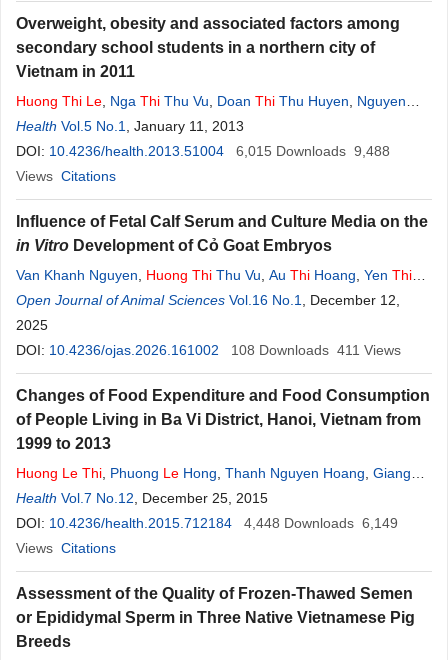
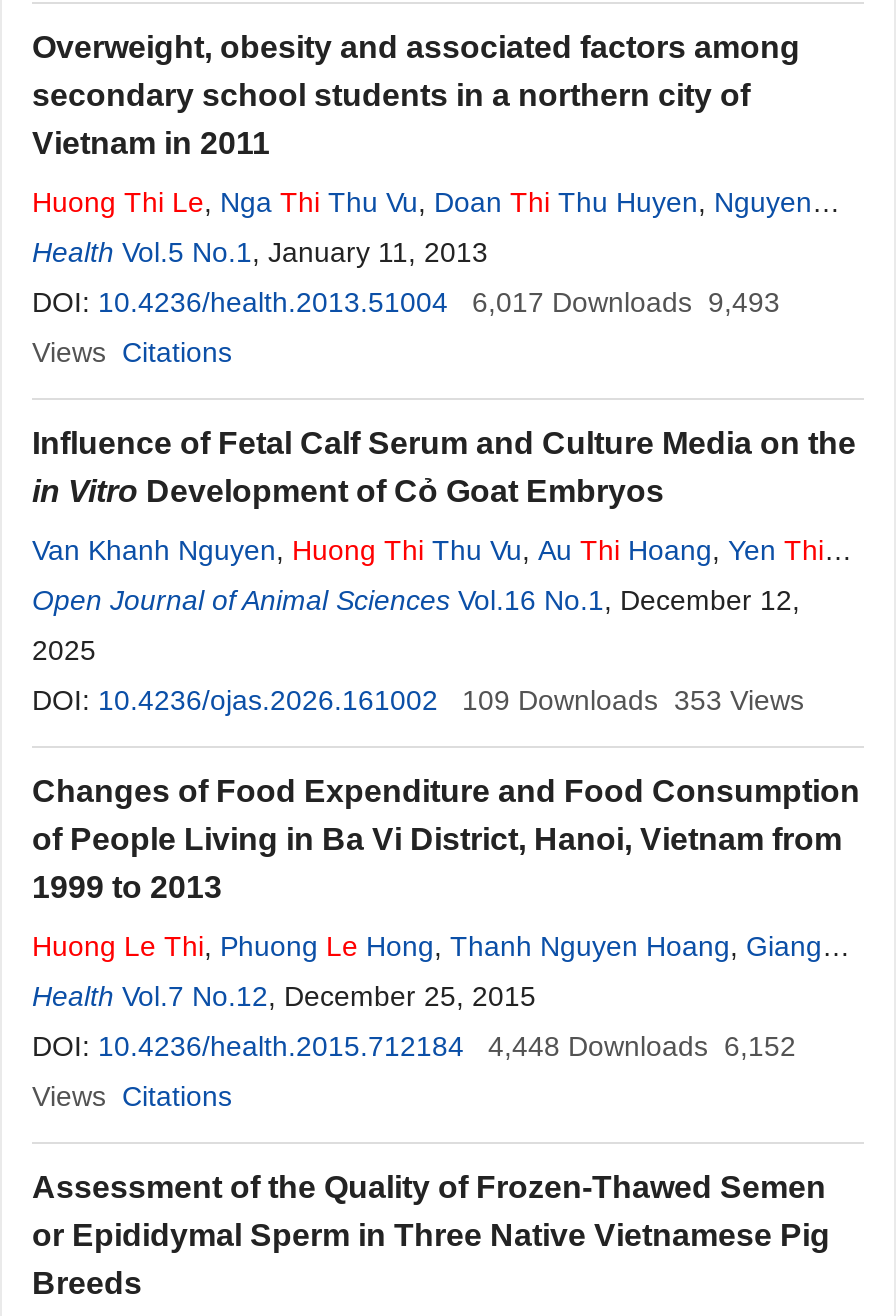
[16,143,390,159] DOI: 10.4236/health.2013.51004 6,015 Downloads 9,488 -> [32,286,780,318] DOI: 10.4236/health.2013.51004 6,017 Downloads 9,493
[231,342,401,358] 108 Downloads 411 Views -> [462,684,804,716] 109 Downloads 353 Views
[244,515,398,531] 4,448 Downloads 6,149 -> [488,1030,796,1062] 4,448 Downloads 6,152

